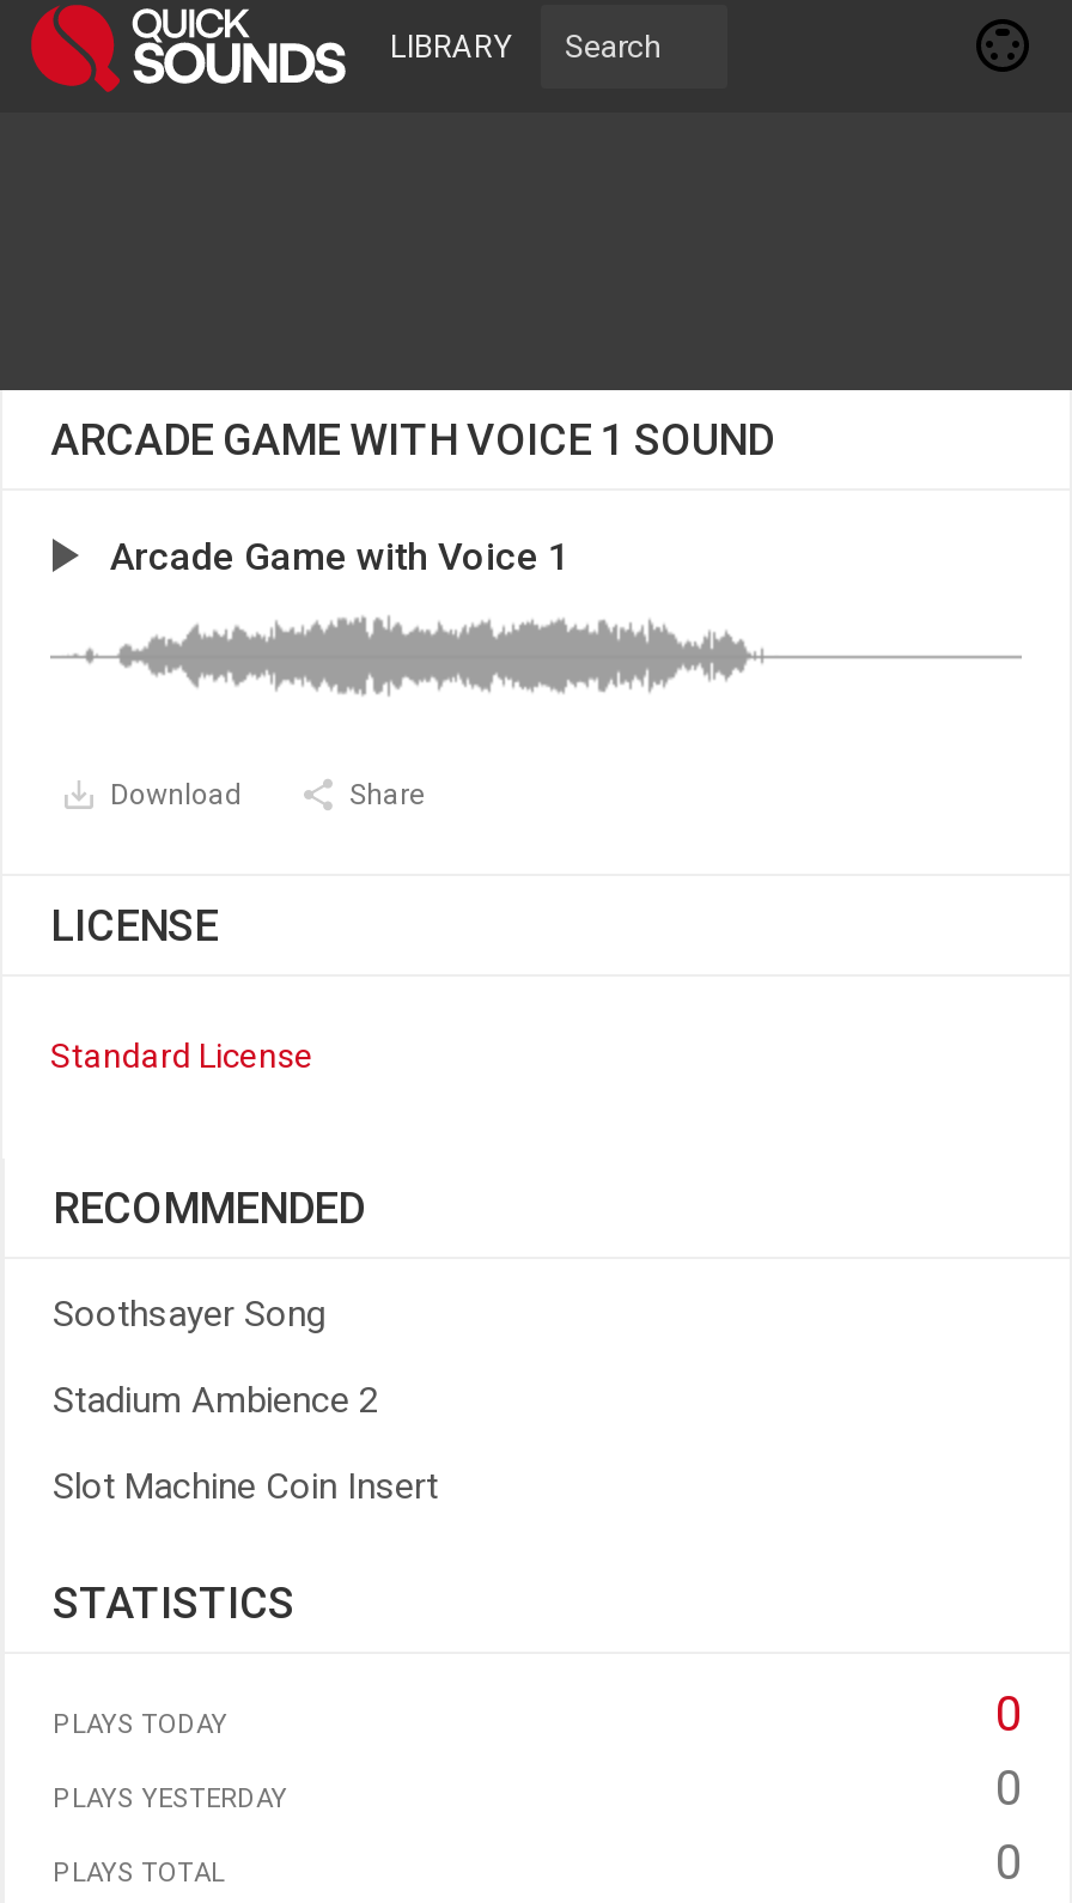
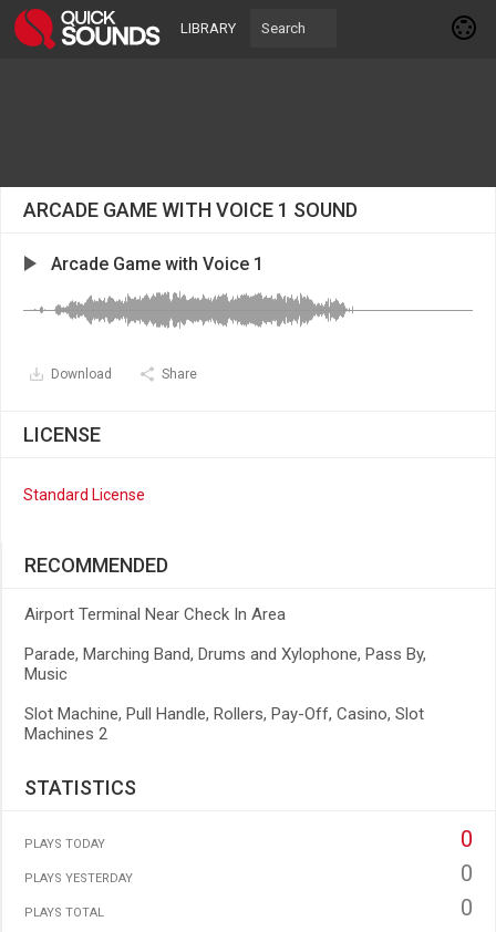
[53,1293,325,1336] Soothsayer Song -> [24,604,286,624] Airport Terminal Near Check In Area
[53,1379,378,1422] Stadium Ambience 2 -> [24,644,426,684] Parade, Marching Band, Drums and Xylophone, Pass By, | Music
[53,1465,438,1508] Slot Machine Coin Insert -> [24,704,424,744] Slot Machine, Pull Handle, Rollers, Pay-Off, Casino, Slot | Machines 2

